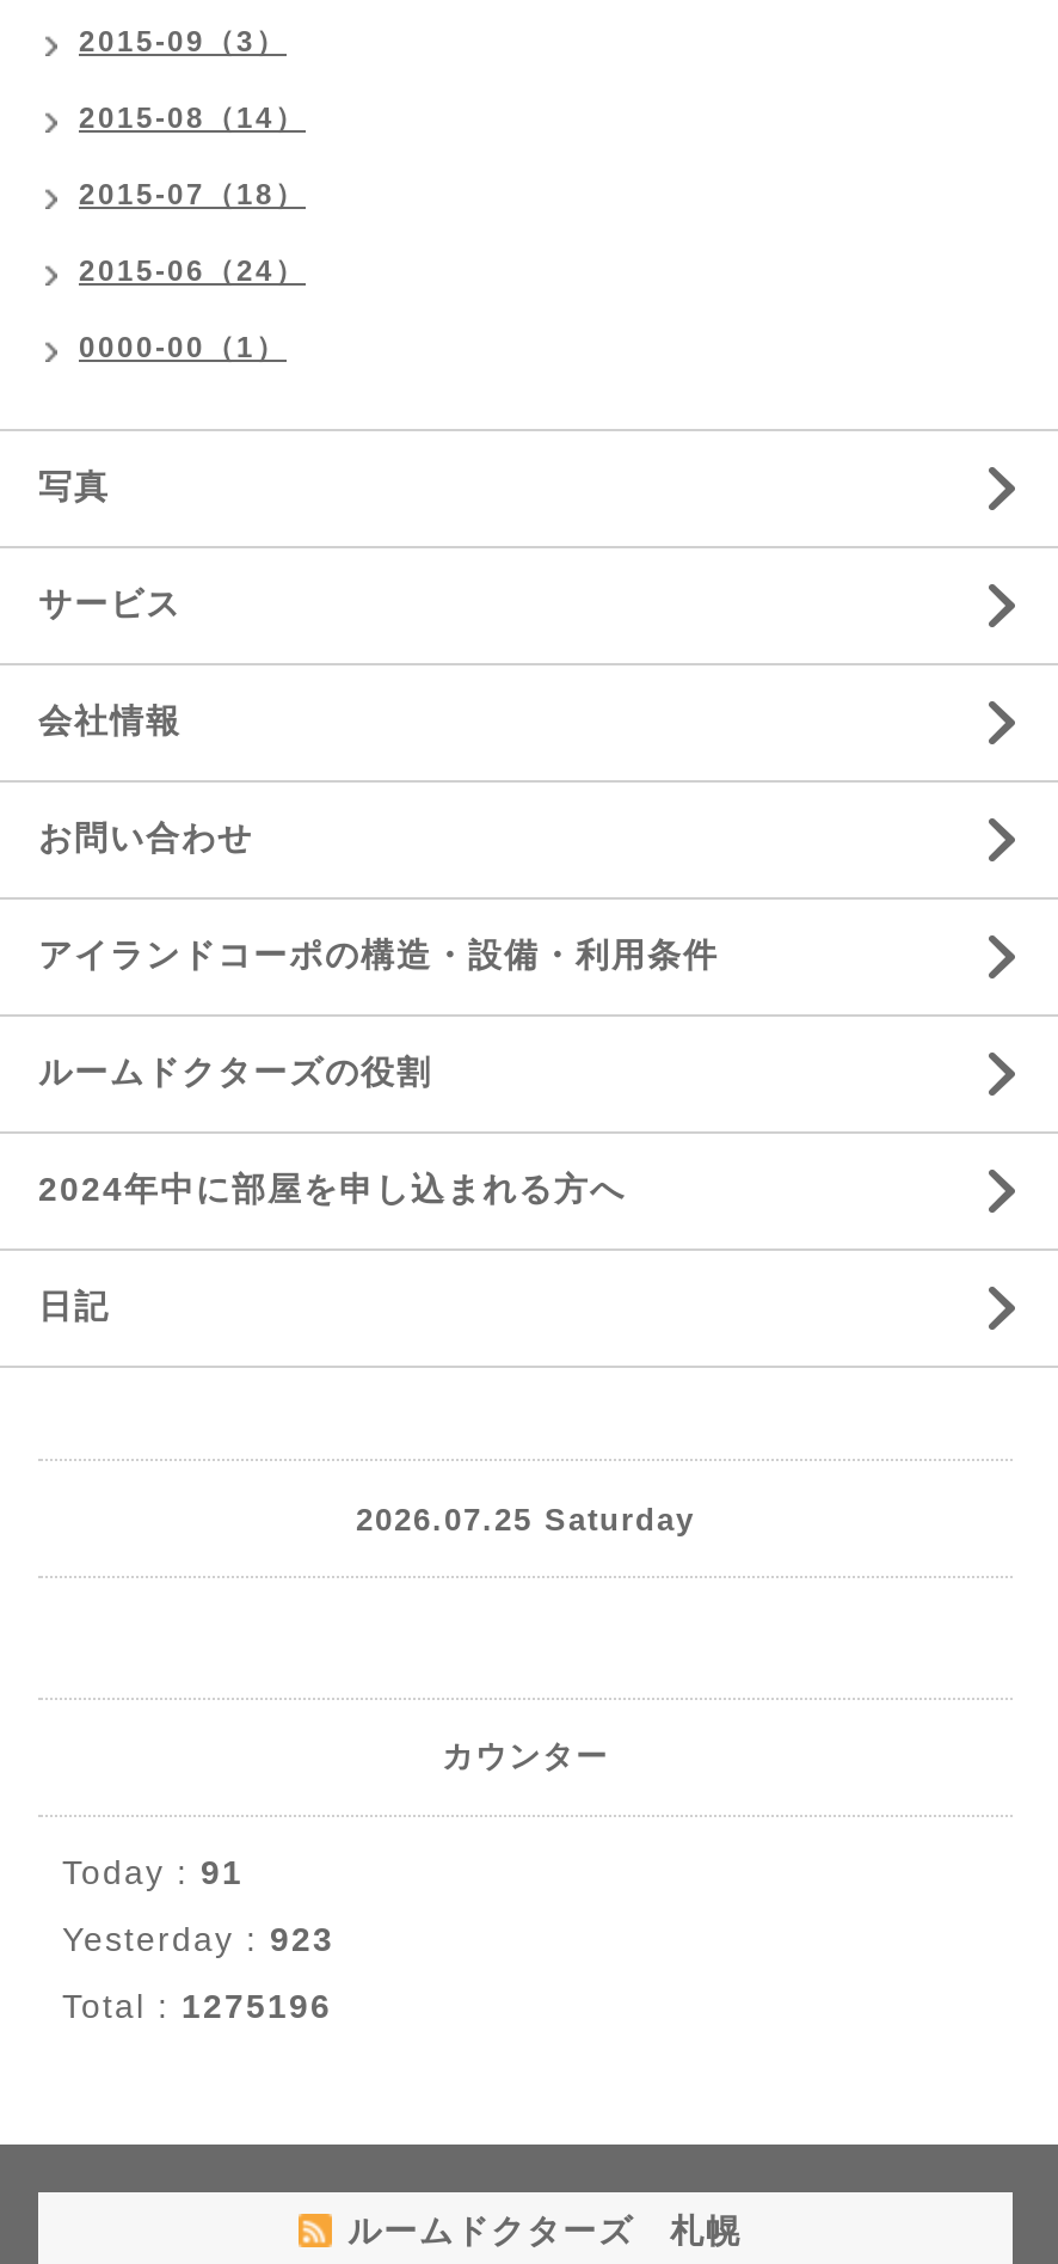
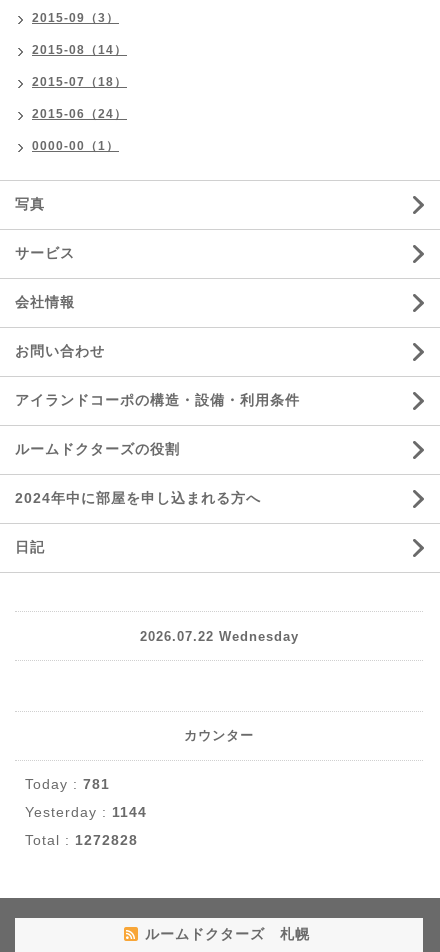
[356,1501,695,1536] 2026.07.25 Saturday -> [139,628,298,643] 2026.07.22 Wednesday
[62,1853,244,1891] Today : 91 -> [25,776,110,792] Today : 781
[62,1920,334,1958] Yesterday : 923 -> [25,804,147,820] Yesterday : 1144
[62,1987,332,2025] Total : 1275196 -> [25,832,138,848] Total : 1272828

